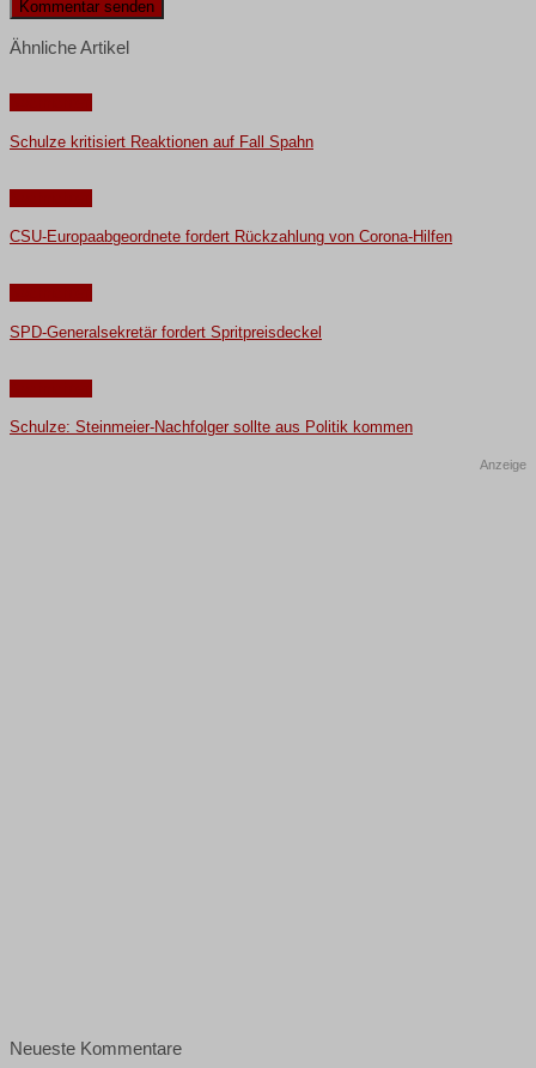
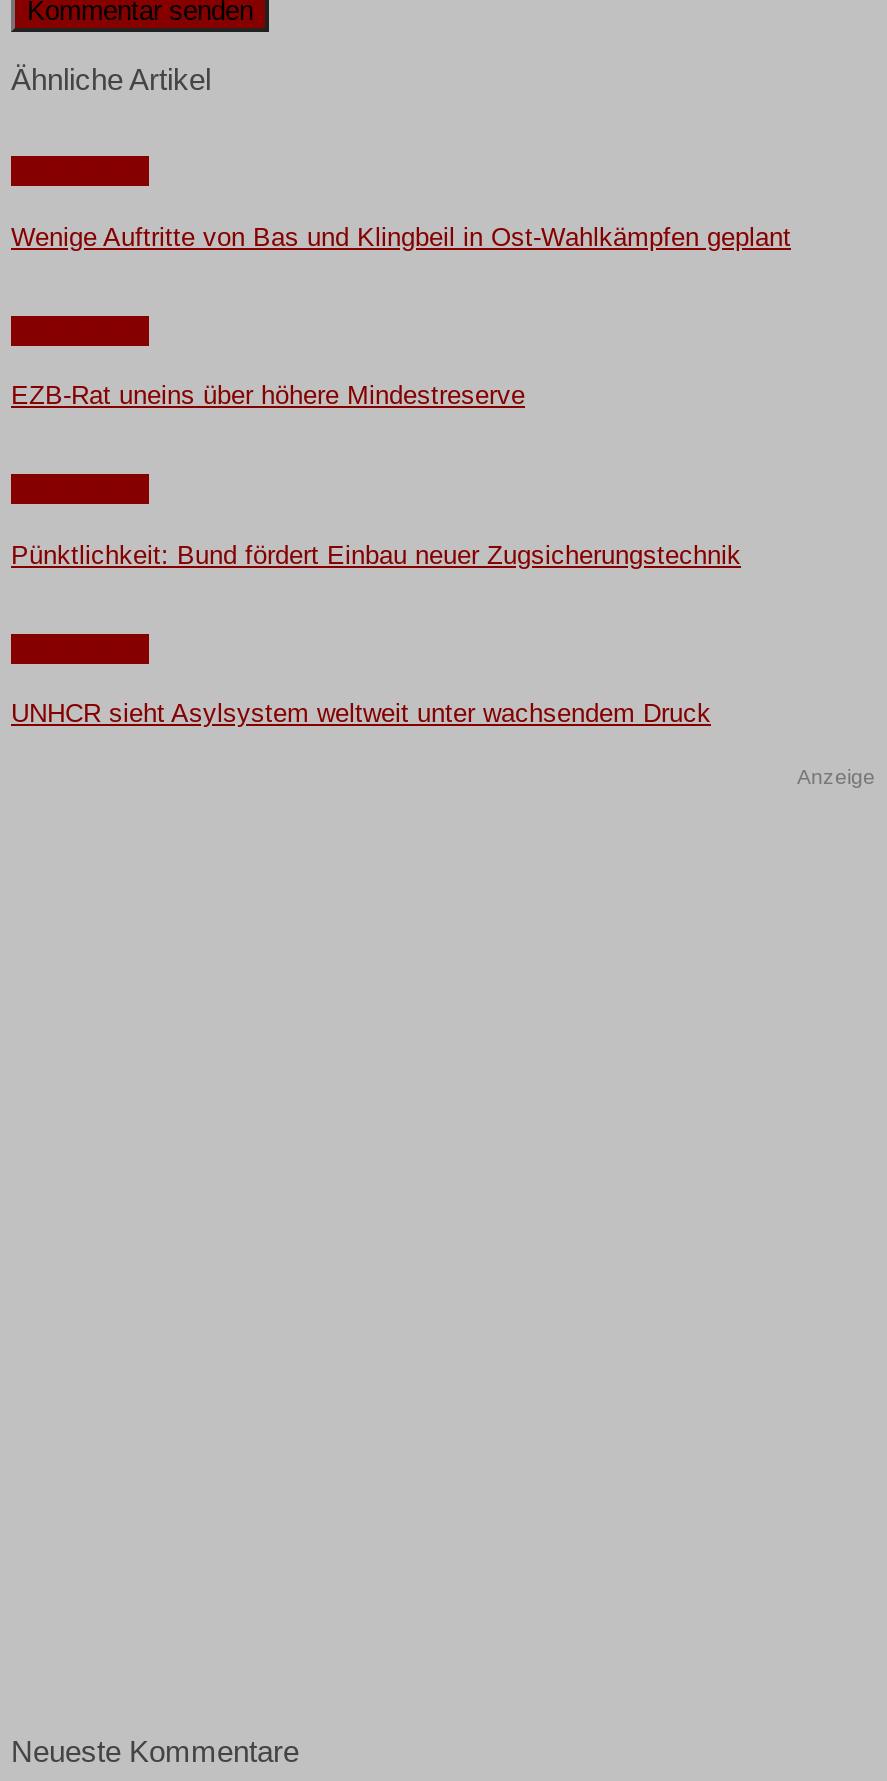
[10,132,313,150] Schulze kritisiert Reaktionen auf Fall Spahn -> [11,221,791,251] Wenige Auftritte von Bas und Klingbeil in Ost-Wahlkämpfen geplant
[10,228,452,246] CSU-Europaabgeordnete fordert Rückzahlung von Corona-Hilfen -> [11,380,525,410] EZB-Rat uneins über höhere Mindestreserve
[10,323,322,341] SPD-Generalsekretär fordert Spritpreisdeckel -> [11,539,741,569] Pünktlichkeit: Bund fördert Einbau neuer Zugsicherungstechnik
[10,418,413,436] Schulze: Steinmeier-Nachfolger sollte aus Politik kommen -> [11,699,711,729] UNHCR sieht Asylsystem weltweit unter wachsendem Druck

